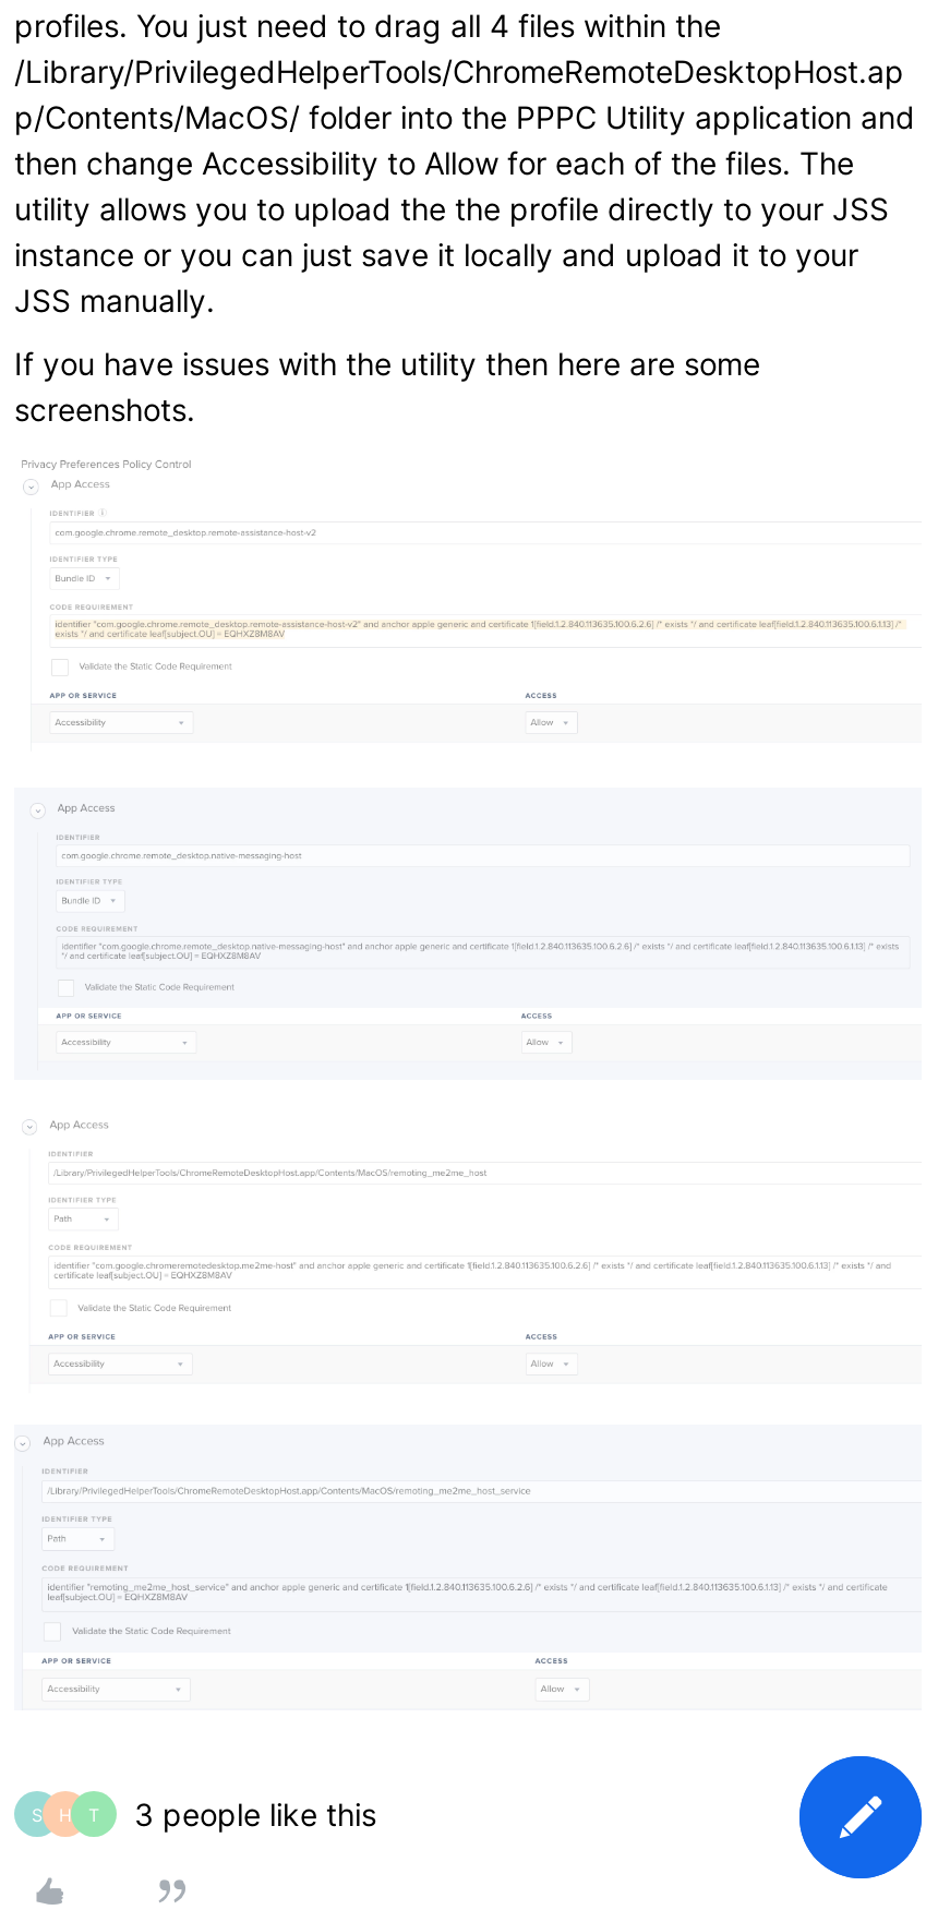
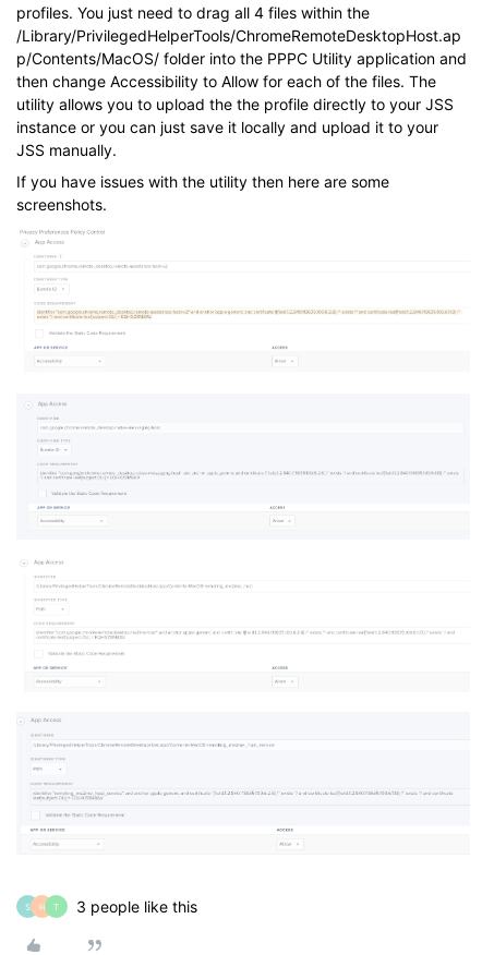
[797,1754,924,1881] [image] -> none

